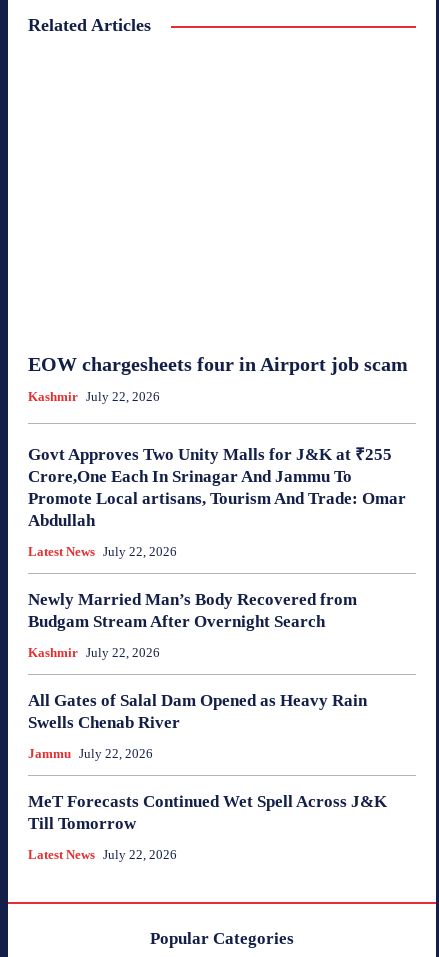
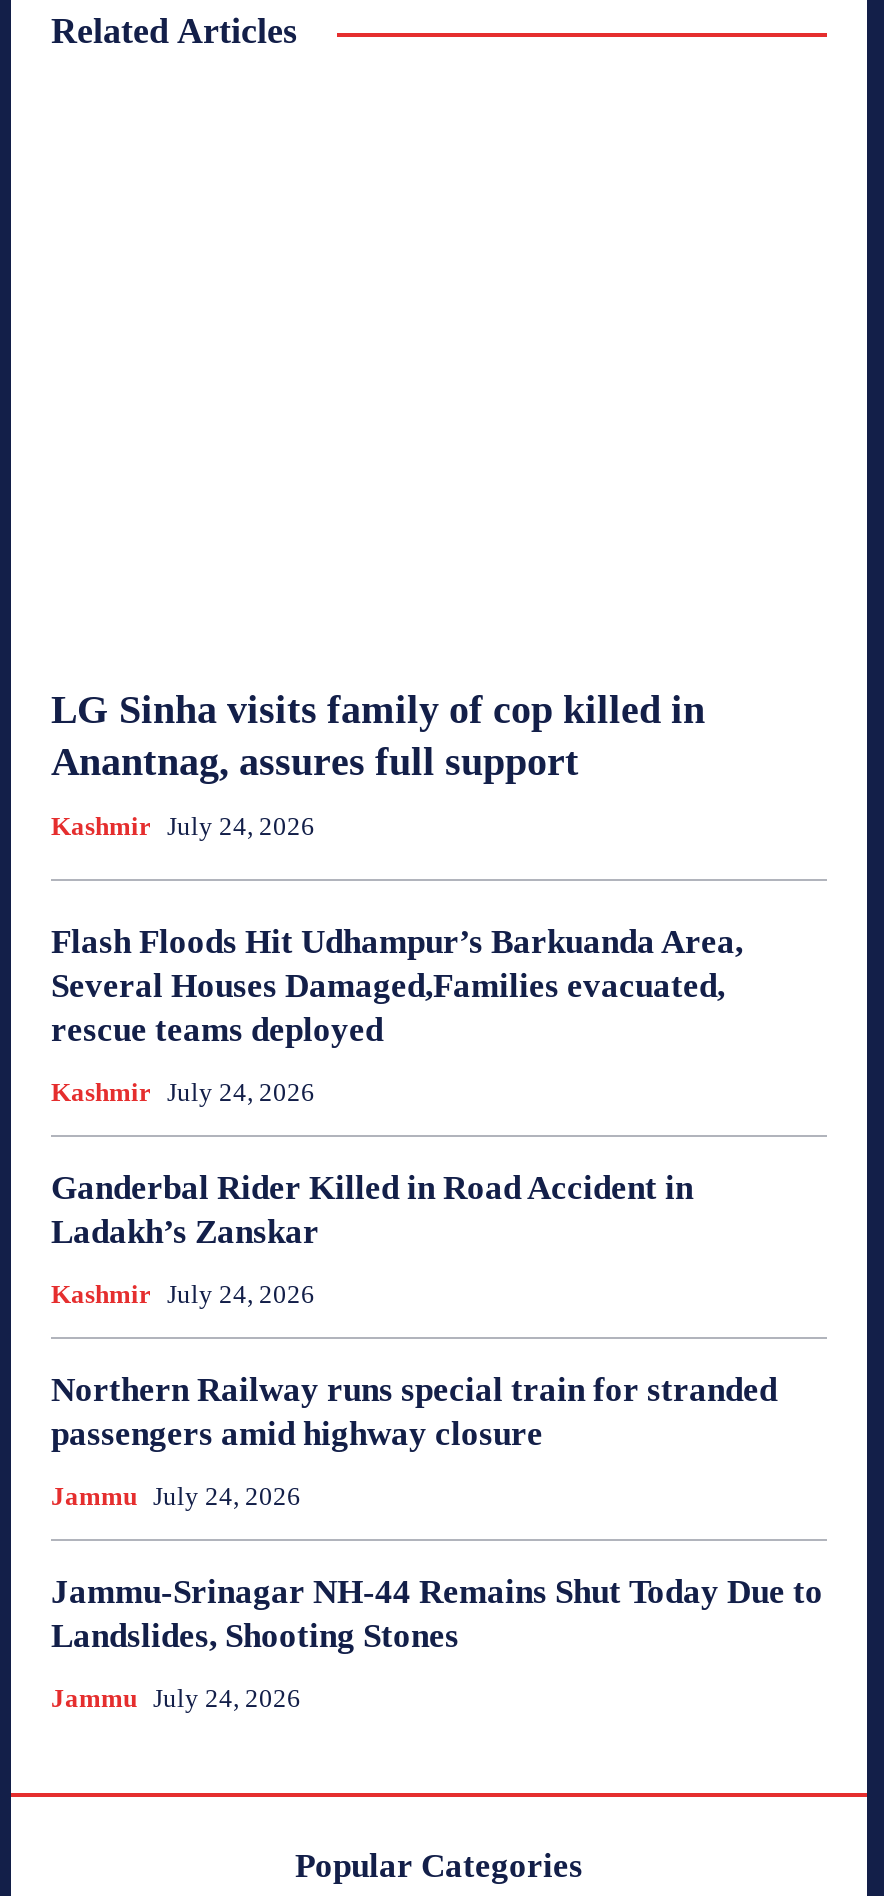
[28,353,408,375] EOW chargesheets four in Airport job scam -> [51,687,705,783] LG Sinha visits family of cop killed in | Anantnag, assures full support
[28,389,160,404] Kashmir July 22, 2026 -> [51,811,315,841] Kashmir July 24, 2026
[28,445,406,530] Govt Approves Two Unity Malls for J&K at ₹255 | Crore,One Each In Srinagar And Jammu To | Promote Local artisans, Tourism And Trade: Omar | Abdullah -> [51,923,743,1049] Flash Floods Hit Udhampur’s Barkuanda Area, | Several Houses Damaged,Families evacuated, | rescue teams deployed
[28,544,177,559] Latest News July 22, 2026 -> [51,1077,315,1107] Kashmir July 24, 2026
[28,590,357,631] Newly Married Man’s Body Recovered from | Budgam Stream After Overnight Search -> [51,1169,693,1251] Ganderbal Rider Killed in Road Accident in | Ladakh’s Zanskar
[28,645,160,660] Kashmir July 22, 2026 -> [51,1279,315,1309] Kashmir July 24, 2026
[28,691,367,732] All Gates of Salal Dam Opened as Heavy Rain | Swells Chenab River -> [51,1371,777,1453] Northern Railway runs special train for stranded | passengers amid highway closure
[28,746,153,761] Jammu July 22, 2026 -> [51,1481,301,1511] Jammu July 24, 2026
[28,792,387,833] MeT Forecasts Continued Wet Spell Across J&K | Till Tomorrow -> [51,1573,823,1655] Jammu-Srinagar NH-44 Remains Shut Today Due to | Landslides, Shooting Stones
[28,847,177,862] Latest News July 22, 2026 -> [51,1683,301,1713] Jammu July 24, 2026

